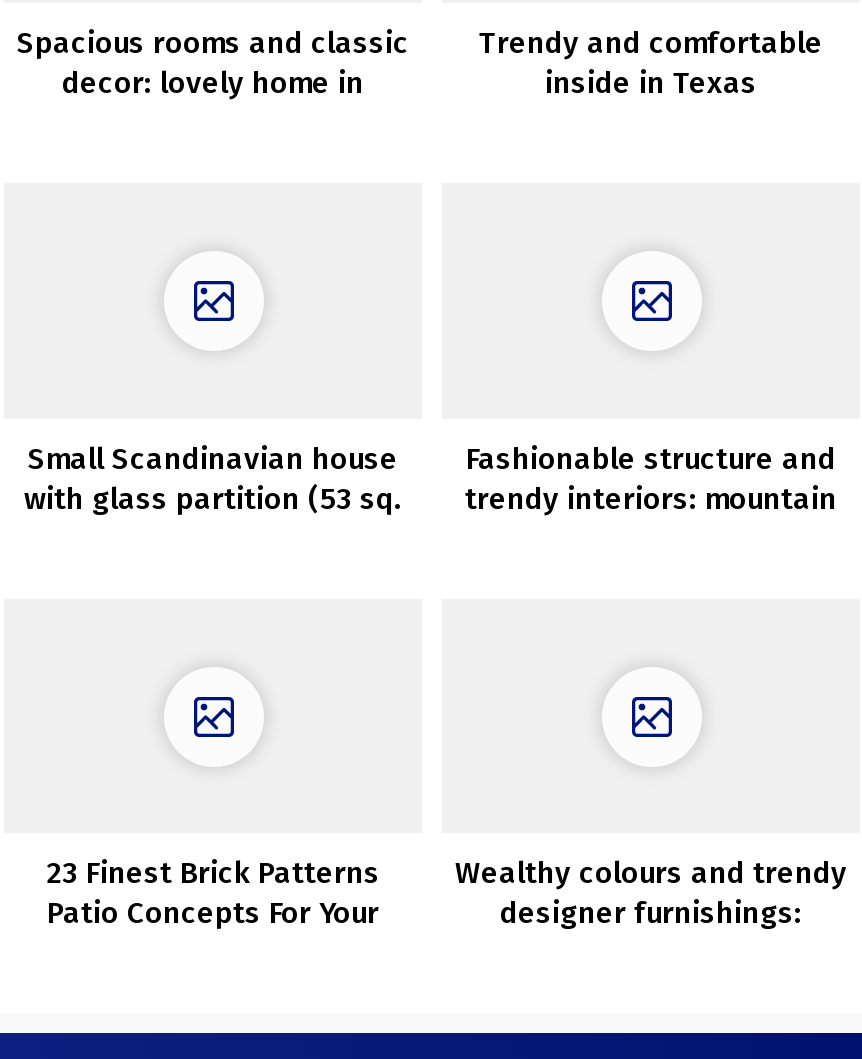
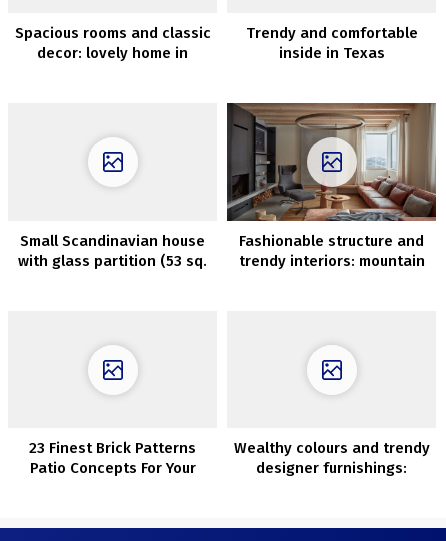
none -> [226,102,437,222] [image]

